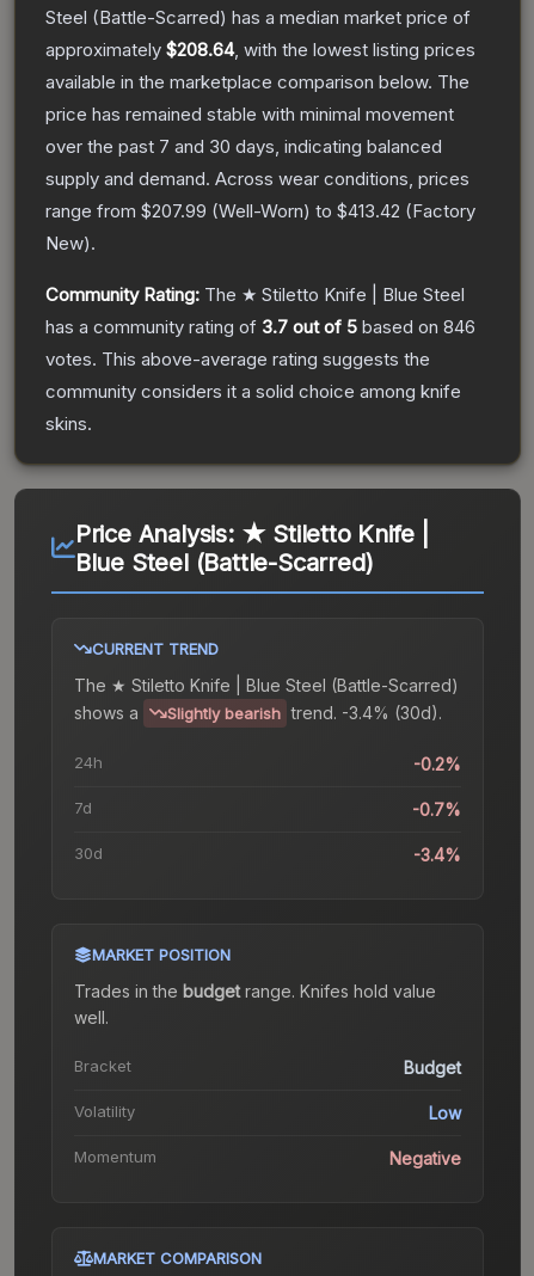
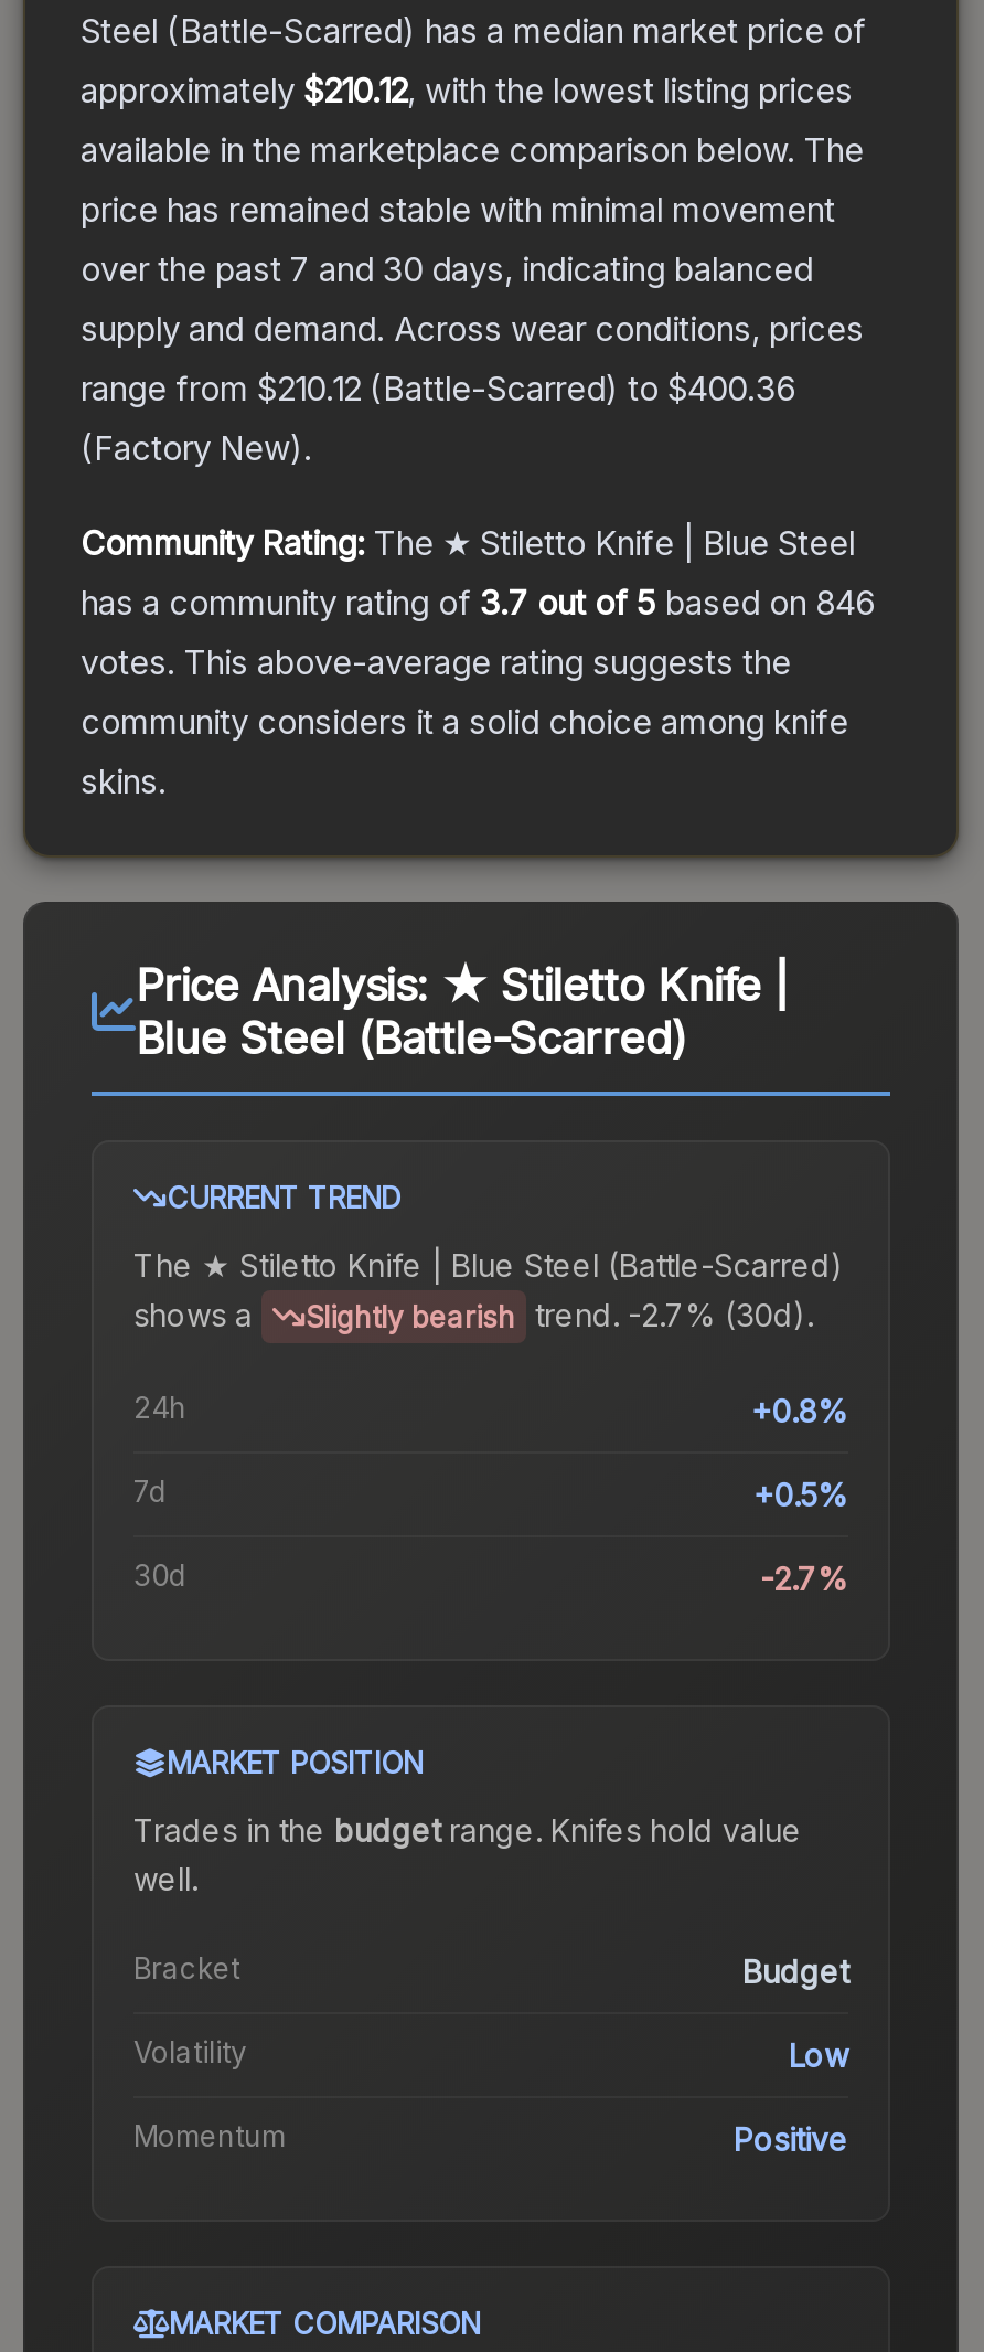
[45,38,475,61] approximately $208.64, with the lowest listing prices -> [81,70,853,112] approximately $210.12, with the lowest listing prices
[45,200,475,255] range from $207.99 (Well-Worn) to $413.42 (Factory | New). -> [81,368,795,469] range from $210.12 (Battle-Scarred) to $400.36 | (Factory New).
[167,702,442,723] Slightly bearish trend. -3.4% (30d). -> [306,1296,813,1335] Slightly bearish trend. -2.7% (30d).
[413,754,461,774] -0.2% -> [751,1392,848,1430] +0.8%
[412,799,461,820] -0.7% -> [753,1476,848,1513] +0.5%
[413,845,461,865] -3.4% -> [760,1560,848,1597] -2.7%
[389,1148,461,1169] Negative -> [734,2120,848,2158] Positive

